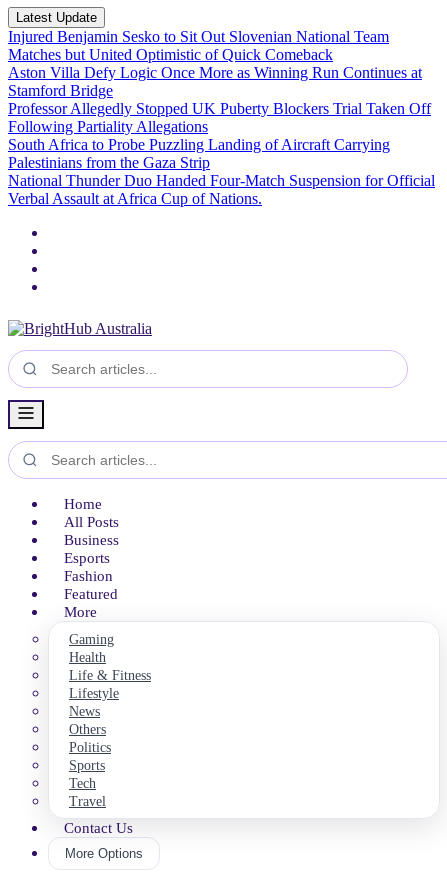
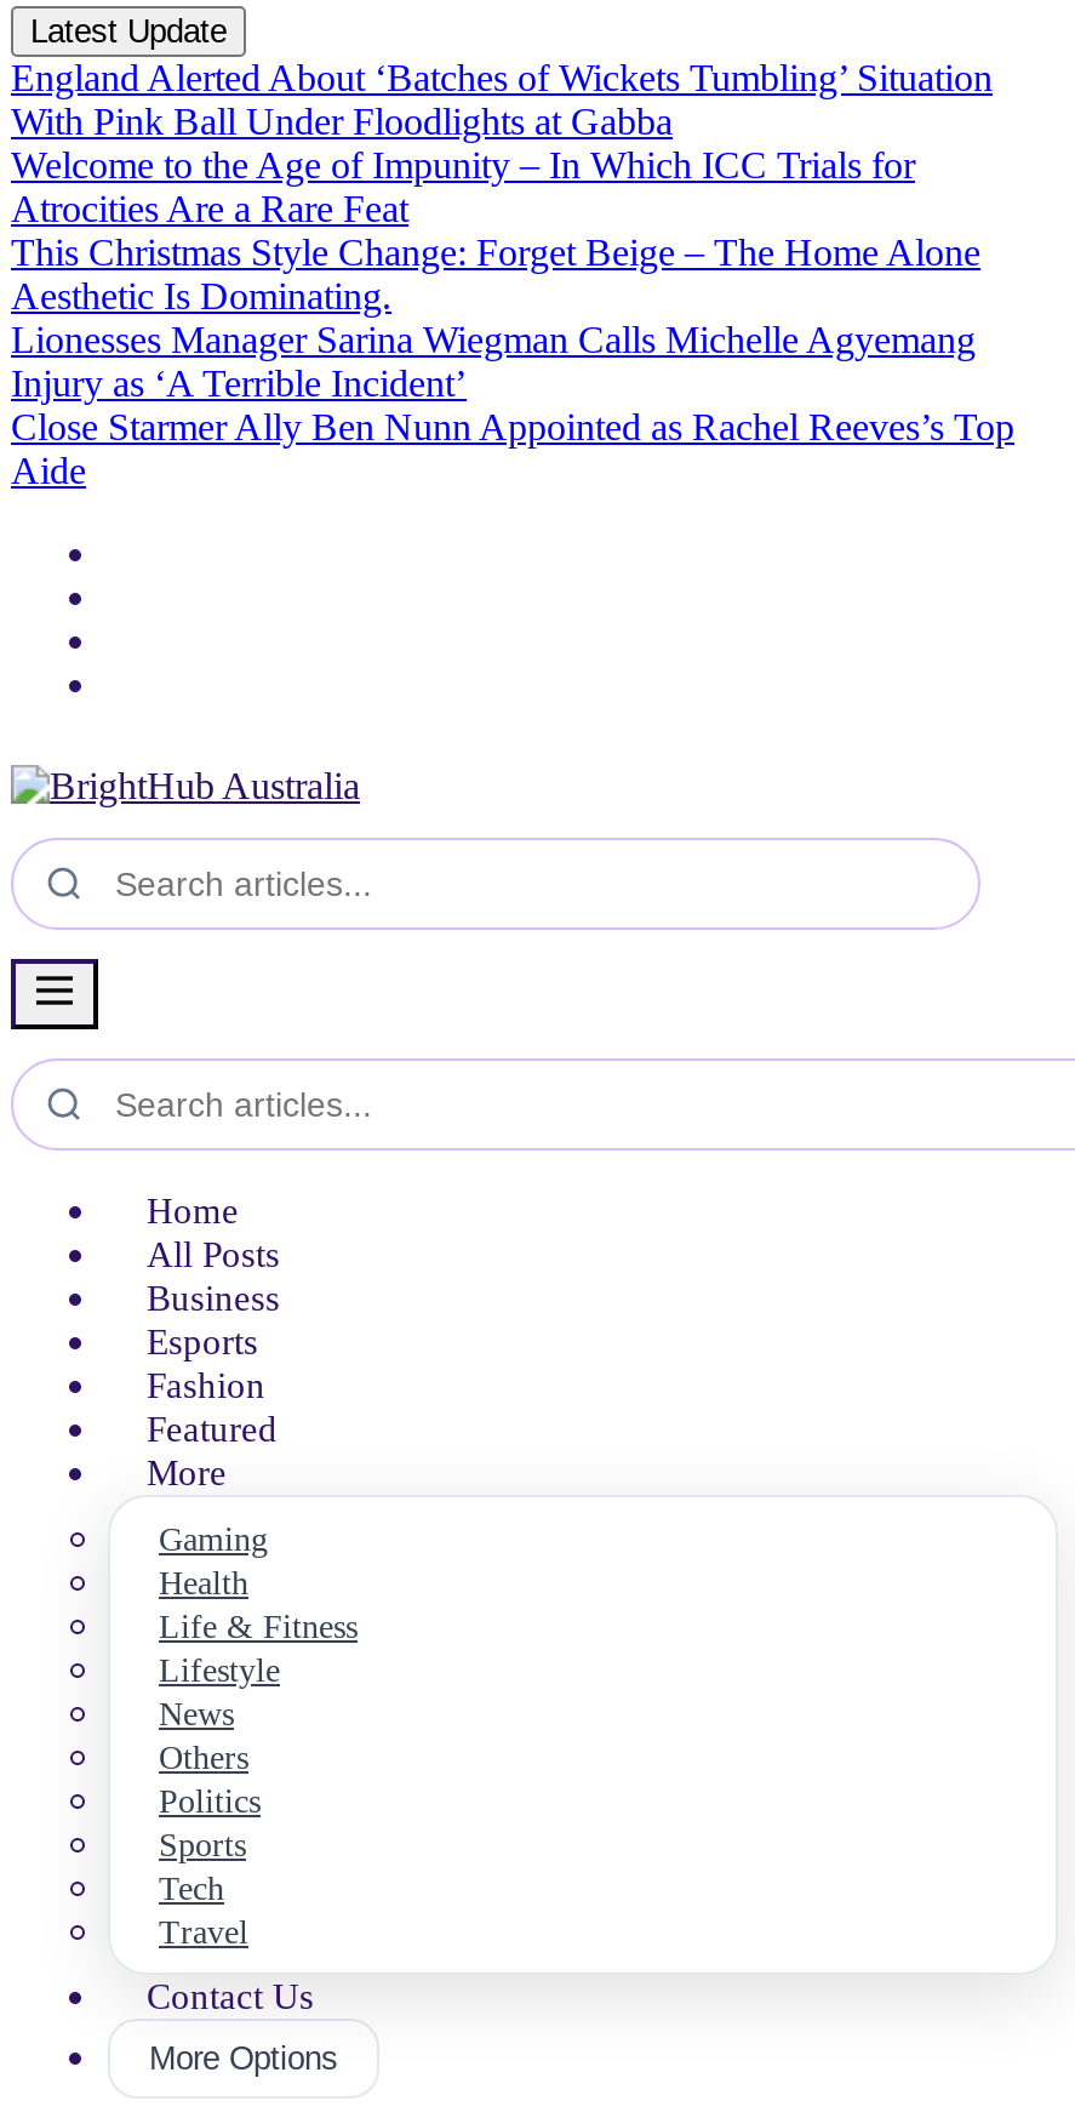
[8,28,435,207] Injured Benjamin Sesko to Sit Out Slovenian National Team | Matches but United Optimistic of Quick Comeback | Aston Villa Defy Logic Once More as Winning Run Continues at | Stamford Bridge | Professor Allegedly Stopped UK Puberty Blockers Trial Taken Off | Following Partiality Allegations | South Africa to Probe Puzzling Landing of Aircraft Carrying | Palestinians from the Gaza Strip | National Thunder Duo Handed Four-Match Suspension for Official | Verbal Assault at Africa Cup of Nations. -> [11,57,1014,491] England Alerted About ‘Batches of Wickets Tumbling’ Situation | With Pink Ball Under Floodlights at Gabba | Welcome to the Age of Impunity – In Which ICC Trials for | Atrocities Are a Rare Feat | This Christmas Style Change: Forget Beige – The Home Alone | Aesthetic Is Dominating. | Lionesses Manager Sarina Wiegman Calls Michelle Agyemang | Injury as ‘A Terrible Incident’ | Close Starmer Ally Ben Nunn Appointed as Rachel Reeves’s Top | Aide

